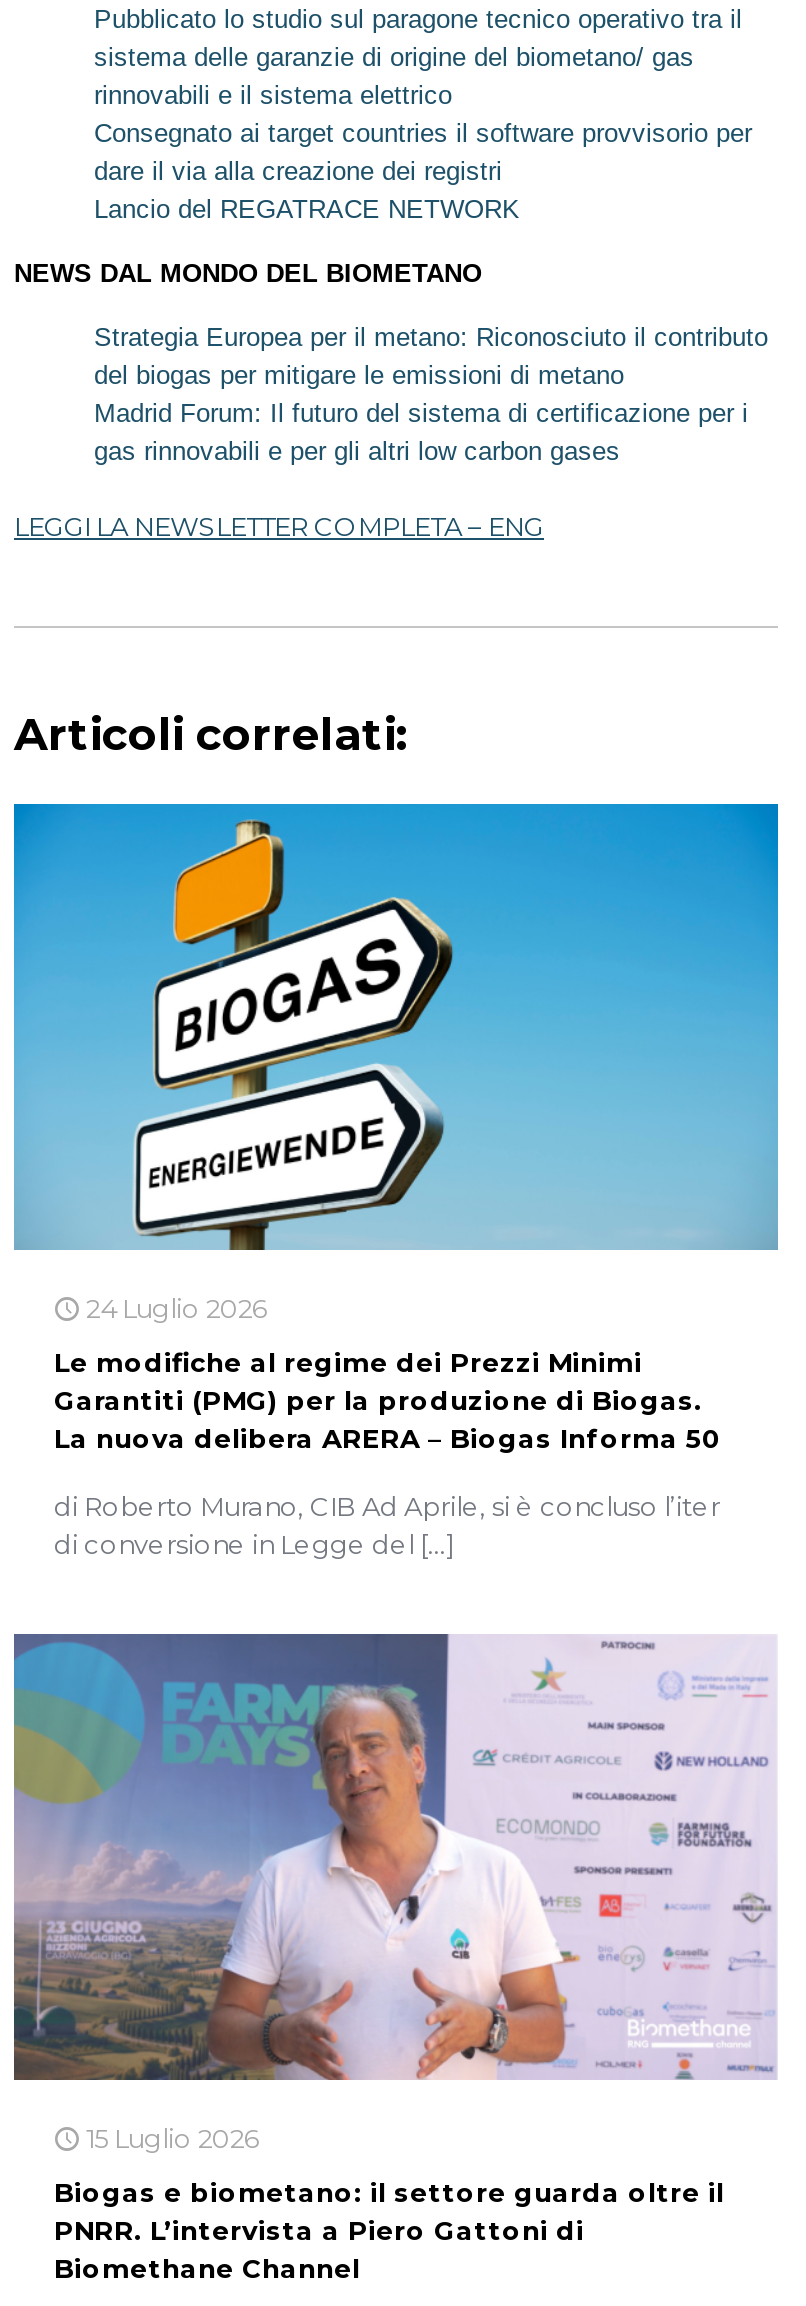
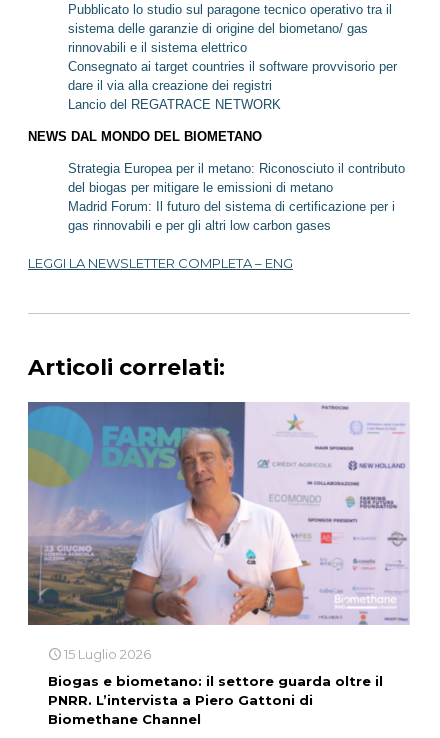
[12,802,780,1561] [image] | 24 Luglio 2026 | Le modifiche al regime dei Prezzi Minimi | Garantiti (PMG) per la produzione di Biogas. | La nuova delibera ARERA – Biogas Informa 50 | di Roberto Murano, CIB Ad Aprile, si è concluso l’iter | di conversione in Legge del […] -> none

